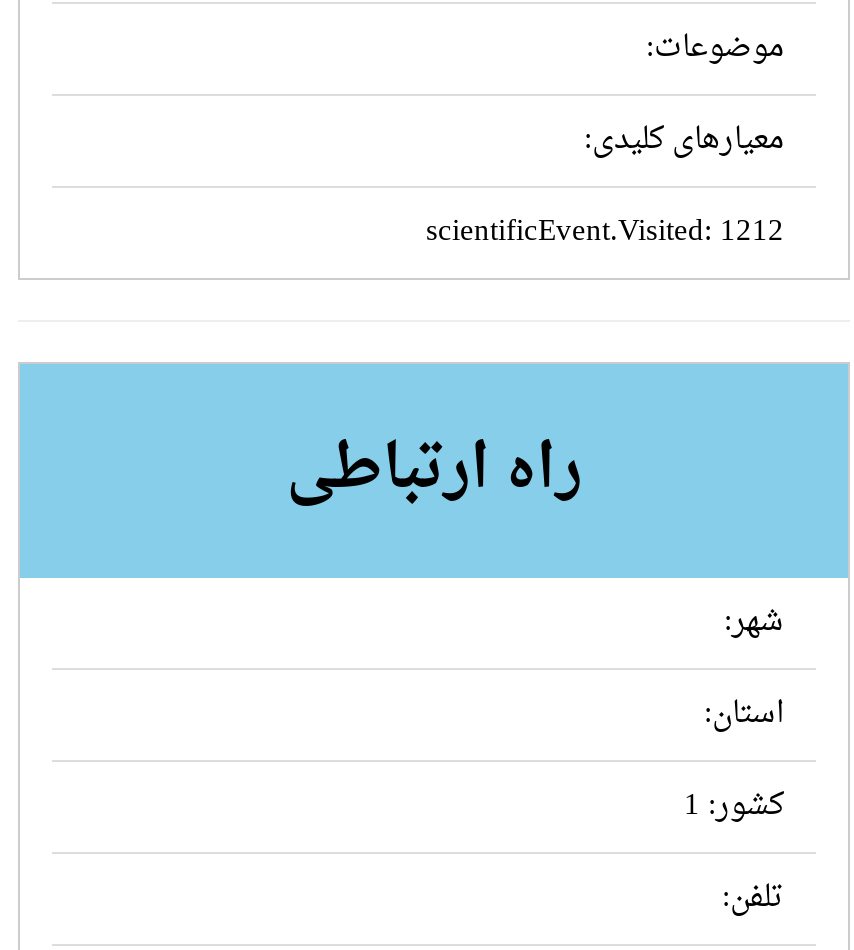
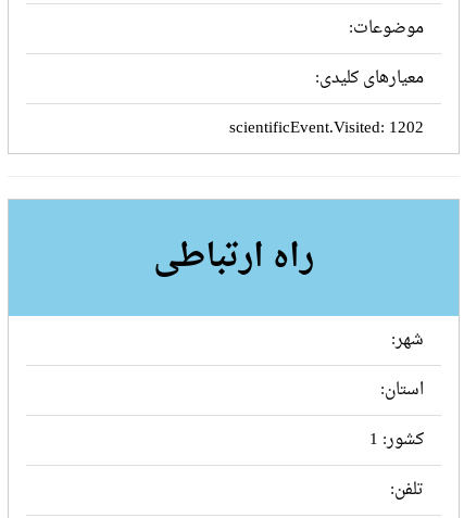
[426,204,784,262] scientificEvent.Visited: 1212 -> [229,113,424,145] scientificEvent.Visited: 1202

